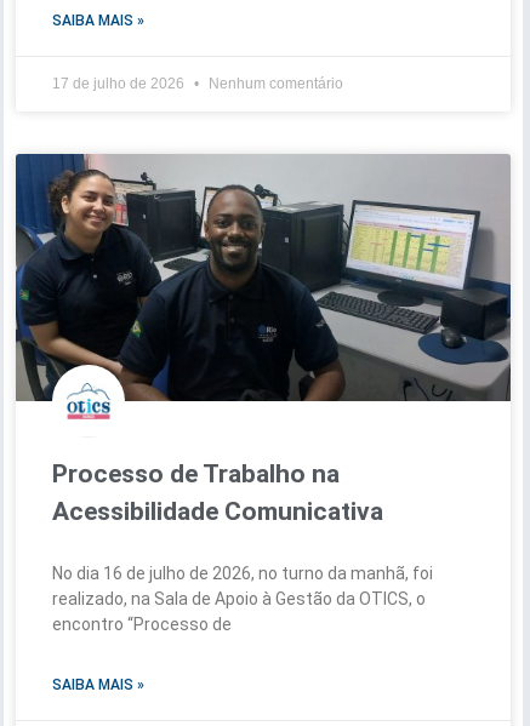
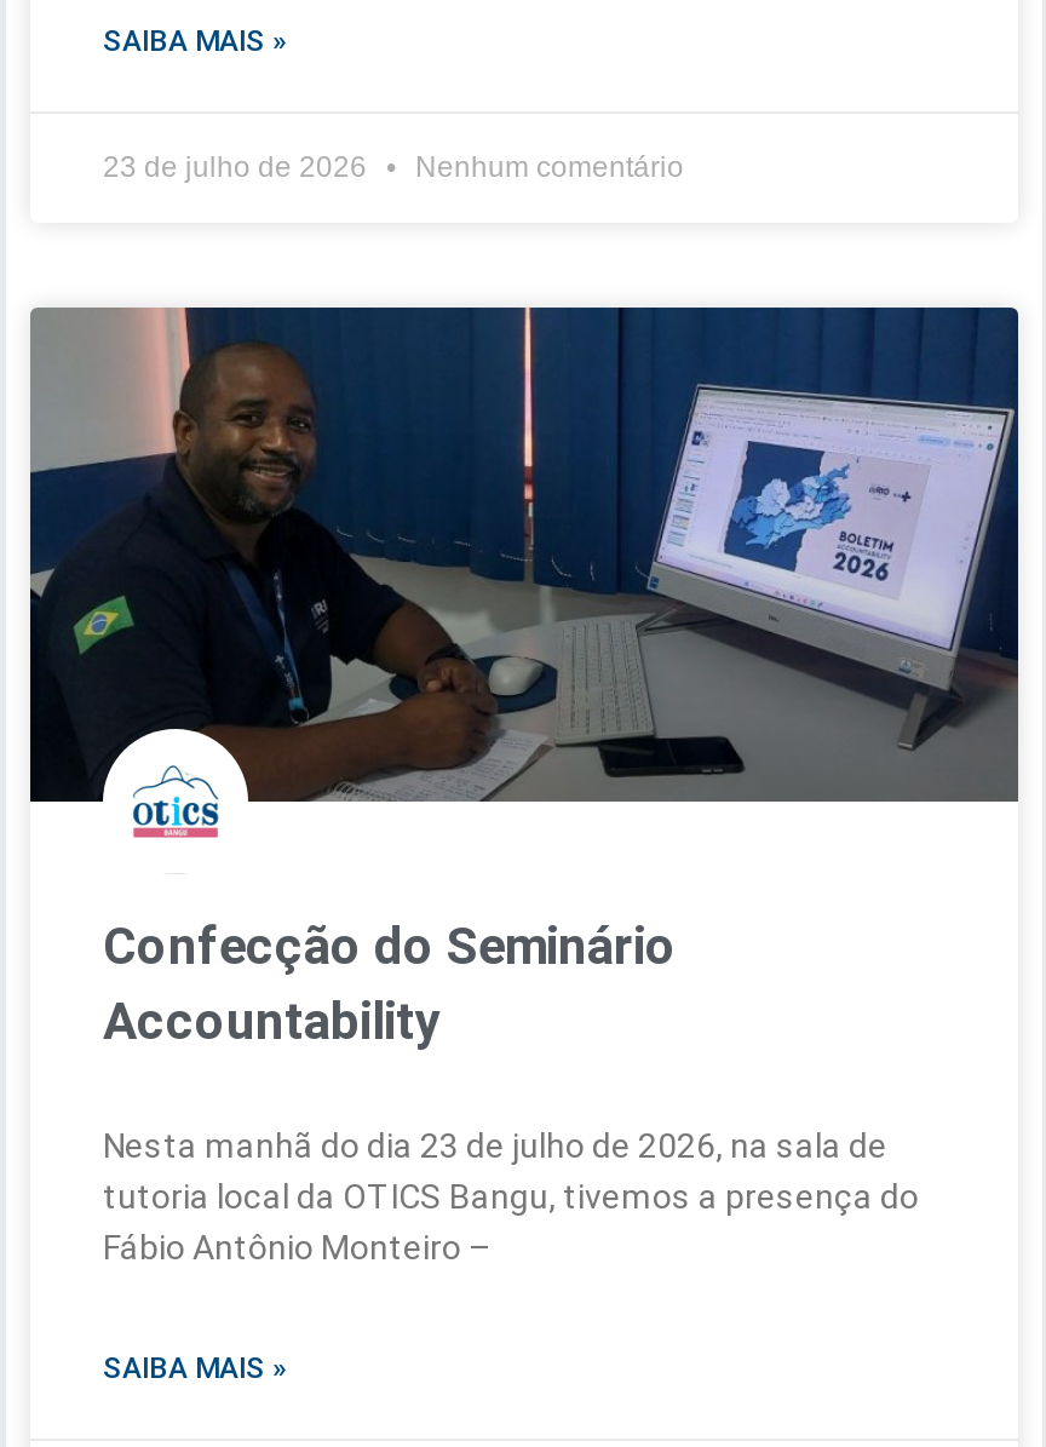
[52,75,343,92] 17 de julho de 2026 Nenhum comentário -> [103,150,684,184] 23 de julho de 2026 Nenhum comentário
[15,153,511,401] [image] -> [30,305,1018,802] [image]
[52,459,383,526] Processo de Trabalho na | Acessibilidade Comunicativa -> [103,918,677,1051] Confecção do Seminário | Accountability
[52,564,433,634] No dia 16 de julho de 2026, no turno da manhã, foi | realizado, na Sala de Apoio à Gestão da OTICS, o | encontro “Processo de -> [103,1126,919,1267] Nesta manhã do dia 23 de julho de 2026, na sala de | tutoria local da OTICS Bangu, tivemos a presença do | Fábio Antônio Monteiro –

